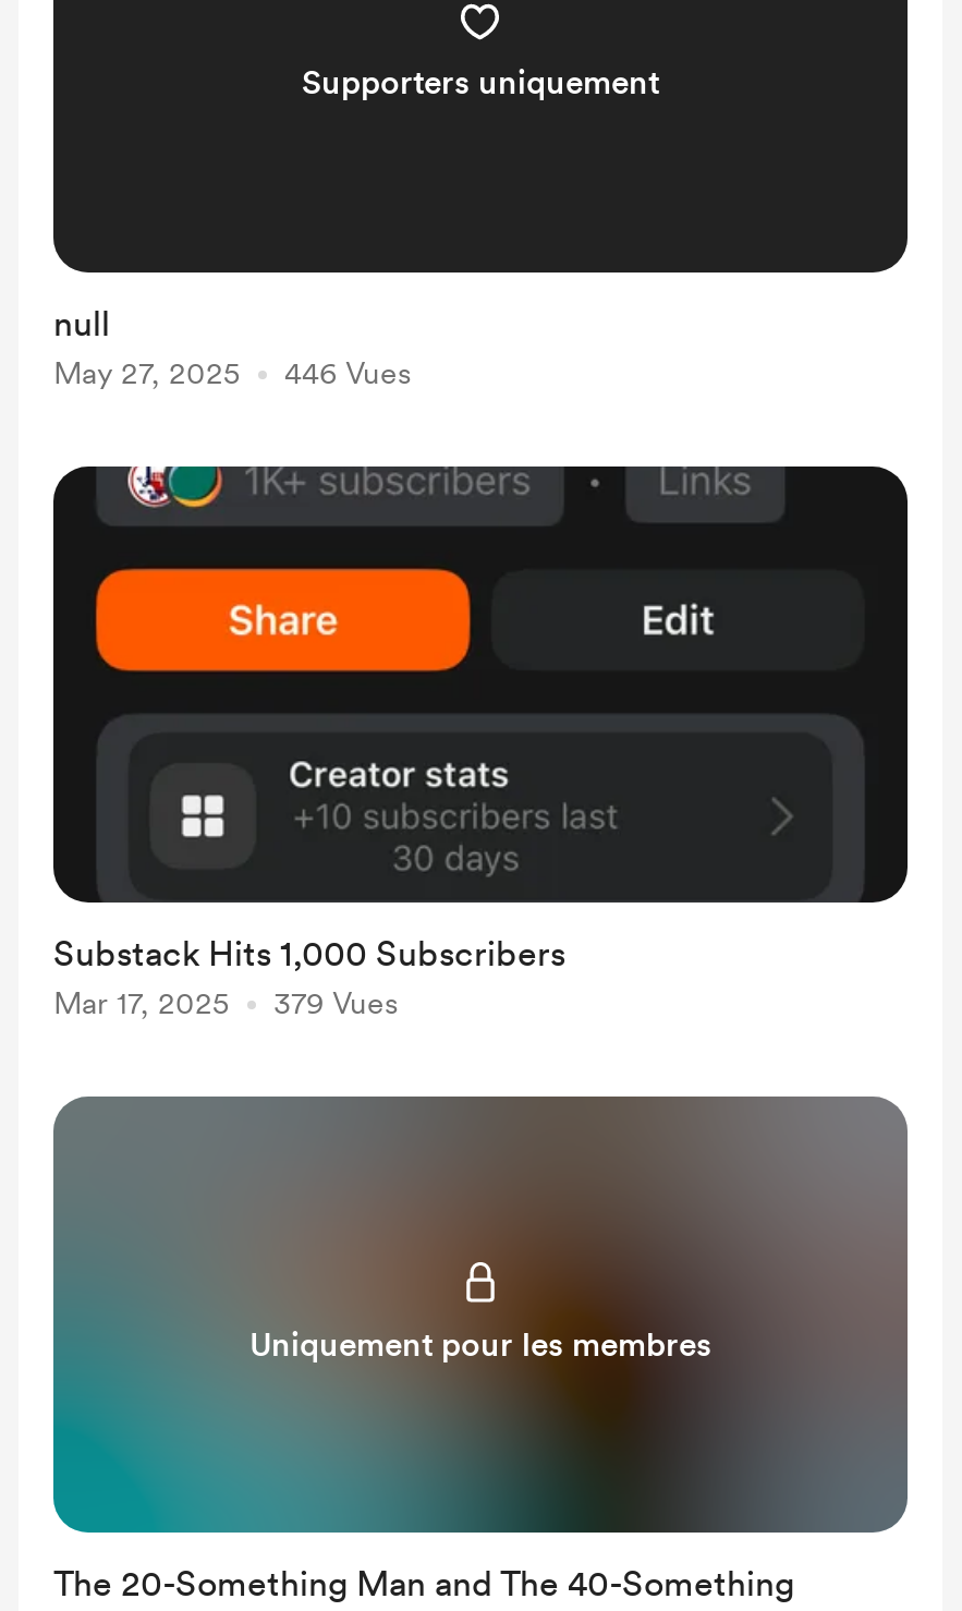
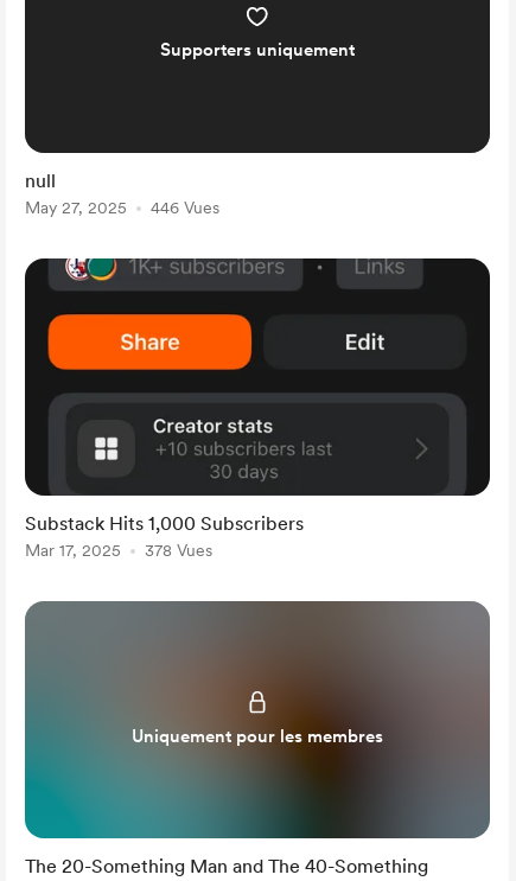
[53,986,398,1020] Mar 17, 2025 379 Vues -> [25,541,212,560] Mar 17, 2025 378 Vues

